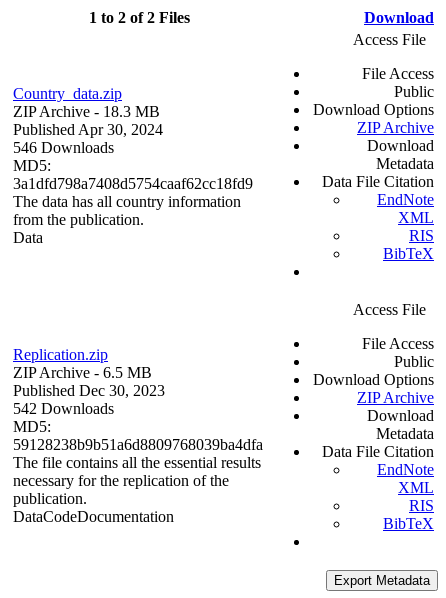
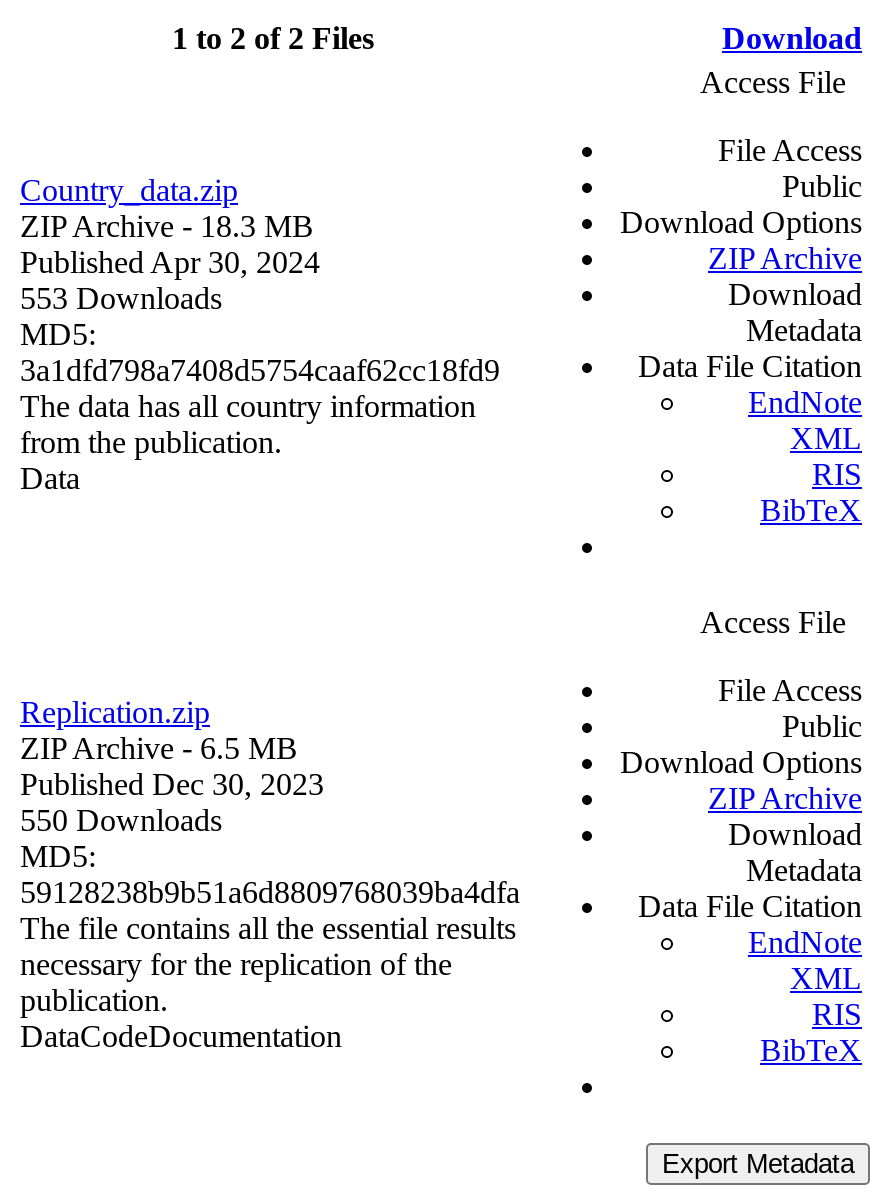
[13,139,114,156] 546 Downloads -> [20,282,222,316] 553 Downloads
[13,400,114,417] 542 Downloads -> [20,804,222,838] 550 Downloads

